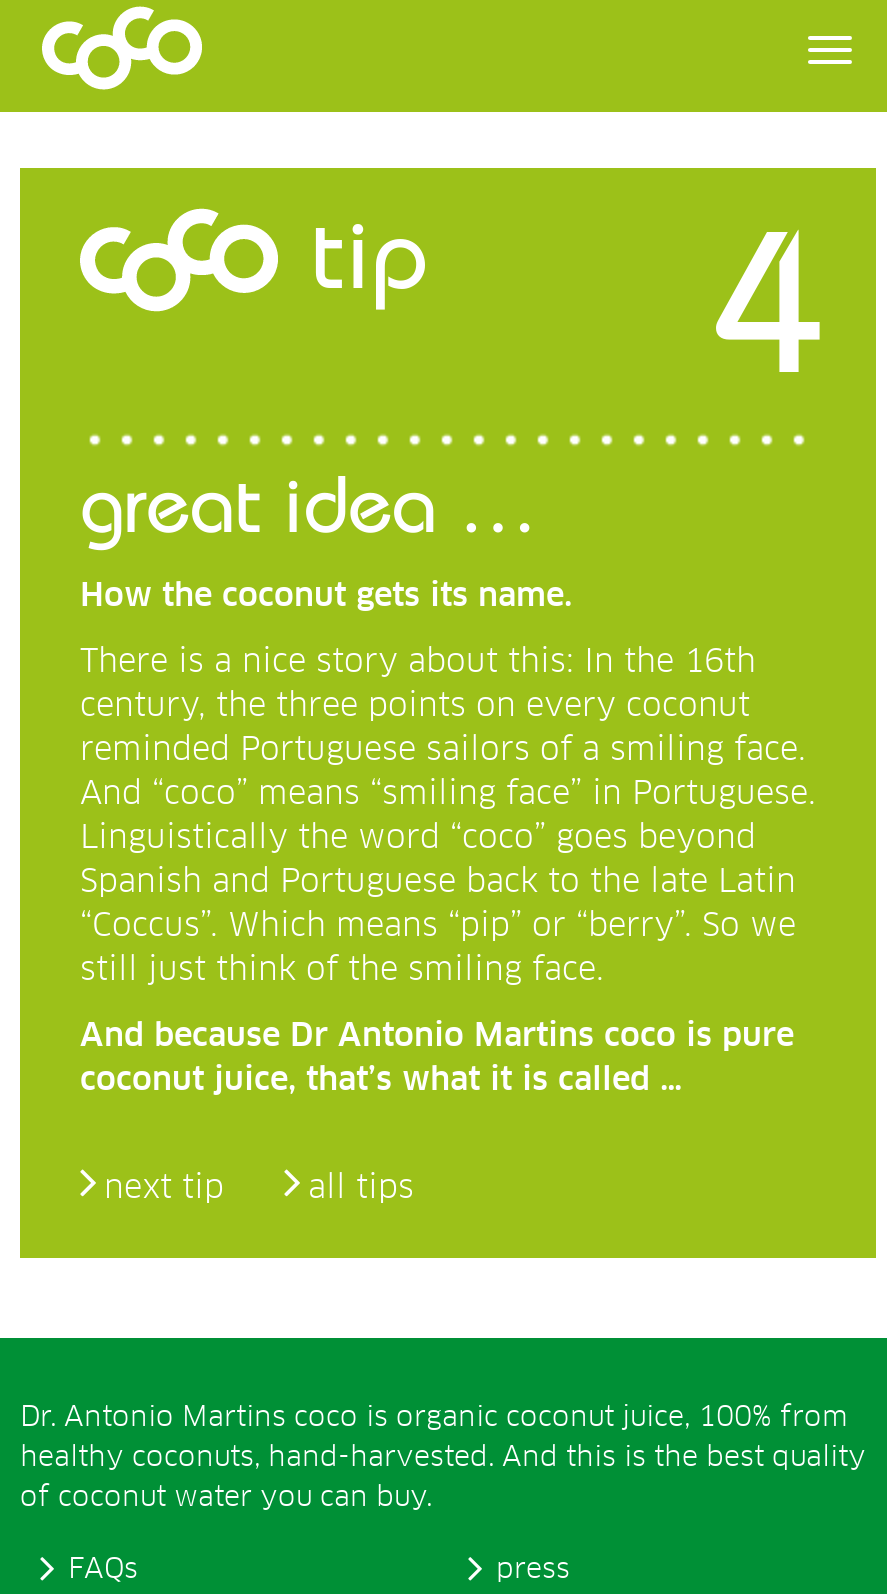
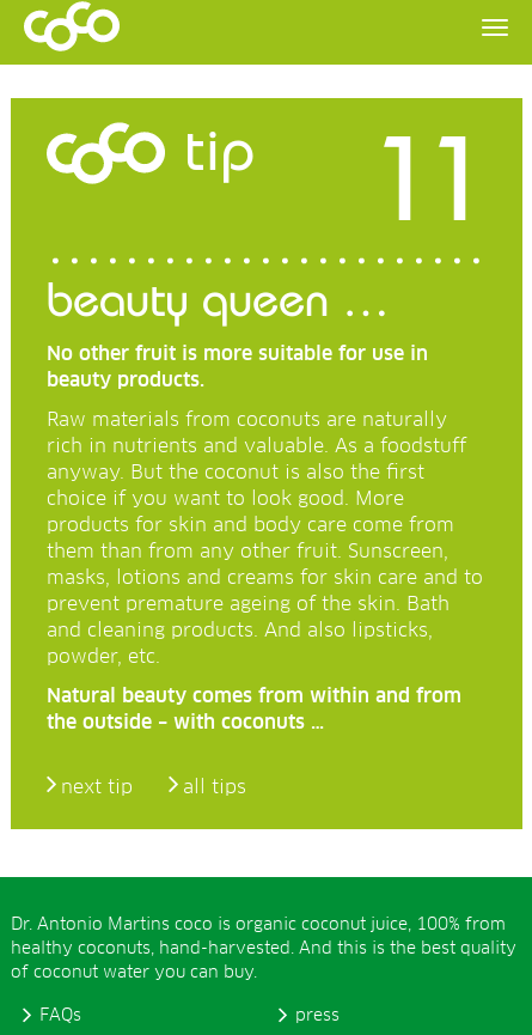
[80,184,806,612] 4 | great idea … | How the coconut gets its name. -> [47,108,481,390] 11 | beauty queen … | No other fruit is more suitable for use in | beauty products.
[80,646,816,986] There is a nice story about this: In the 16th | century, the three points on every coconut | reminded Portuguese sailors of a smiling face. | And “coco” means “smiling face” in Portuguese. | Linguistically the word “coco” goes beyond | Spanish and Portuguese back to the late Latin | “Coccus”. Which means “pip” or “berry”. So we | still just think of the smiling face. -> [47,410,483,666] Raw materials from coconuts are naturally | rich in nutrients and valuable. As a foodstuff | anyway. But the coconut is also the first | choice if you want to look good. More | products for skin and body care come from | them than from any other fruit. Sunscreen, | masks, lotions and creams for skin care and to | prevent premature ageing of the skin. Bath | and cleaning products. And also lipsticks, | powder, etc.
[80,1020,794,1096] And because Dr Antonio Martins coco is pure | coconut juice, that’s what it is called … -> [47,687,461,732] Natural beauty comes from within and from | the outside – with coconuts …

